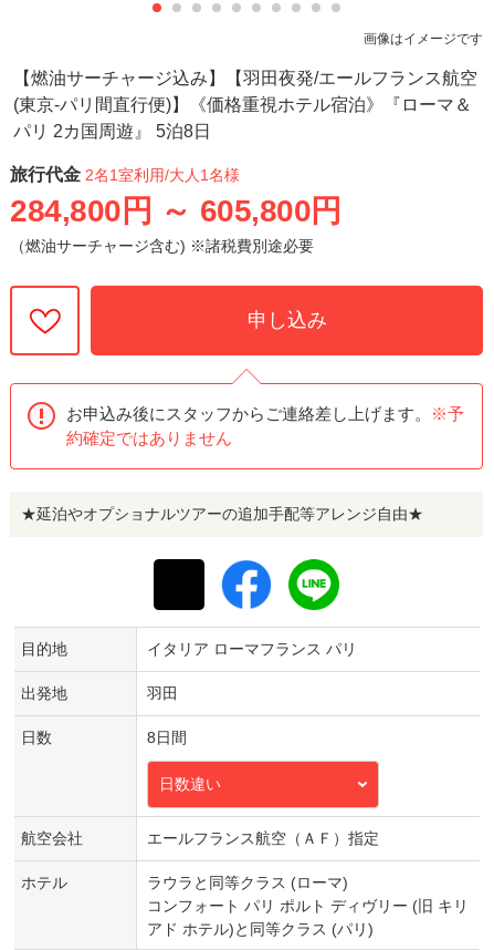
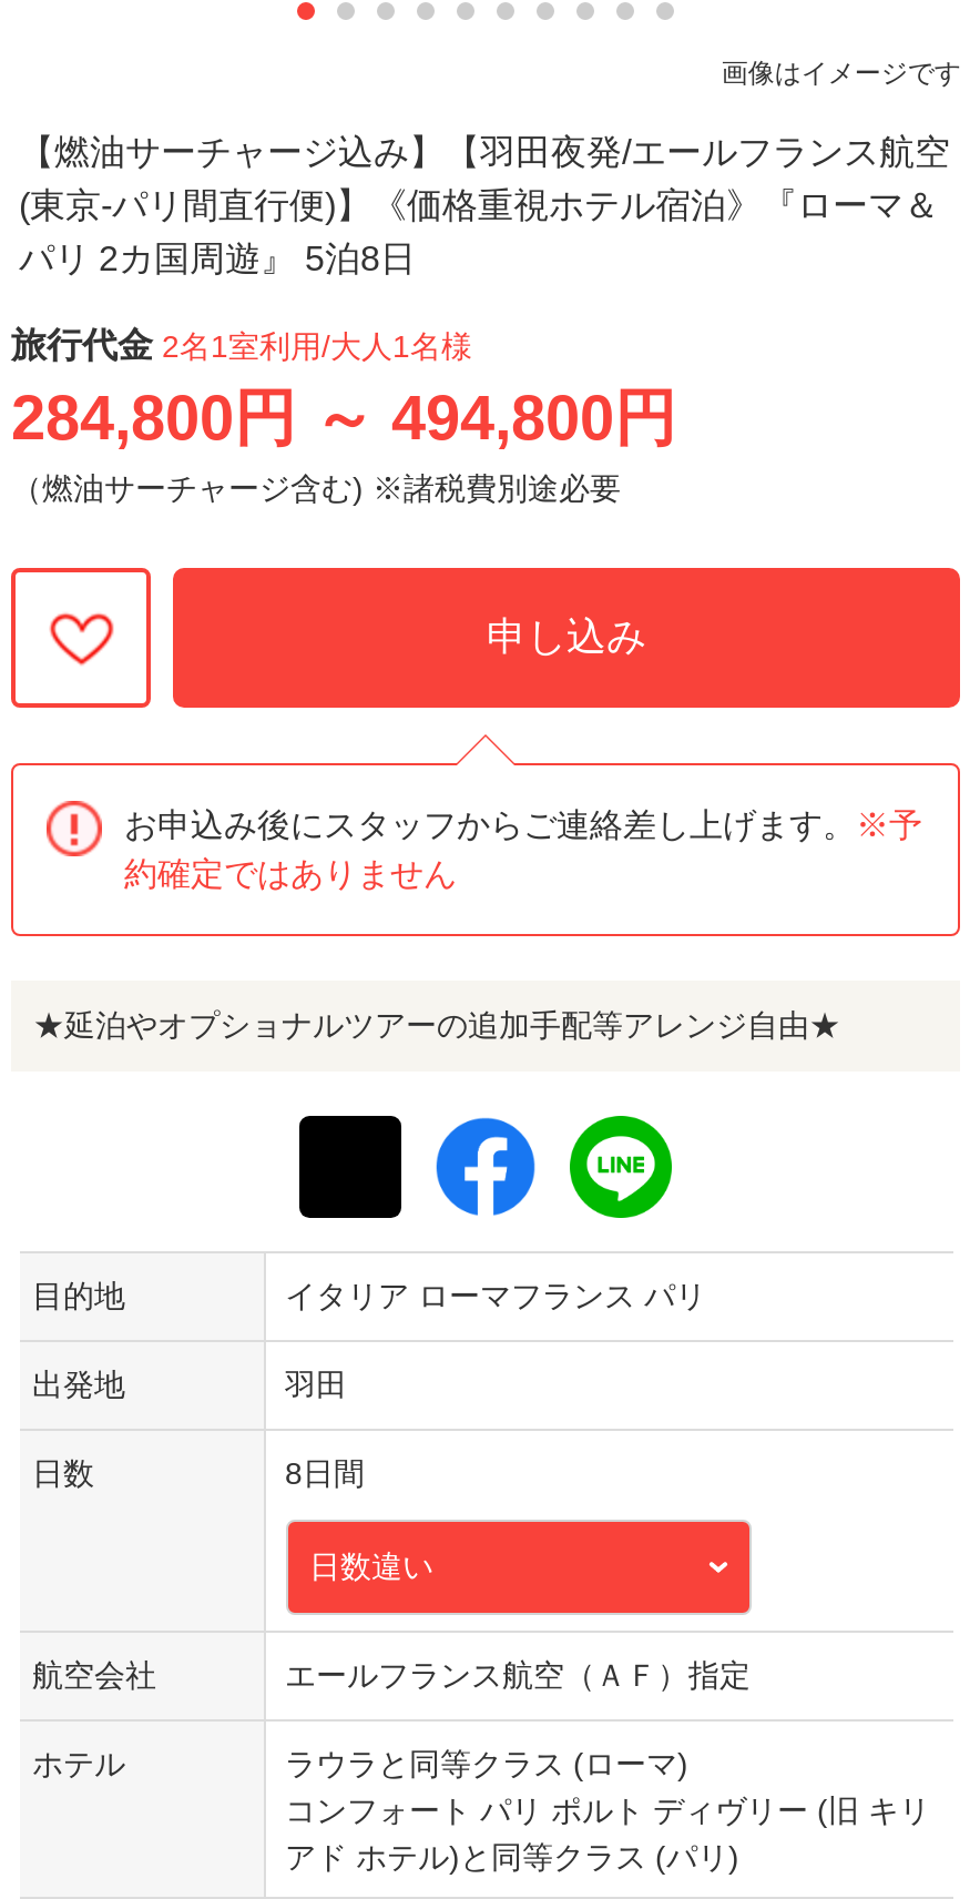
[10,193,341,228] 284,800円 ～ 605,800円 -> [11,383,675,452] 284,800円 ～ 494,800円

